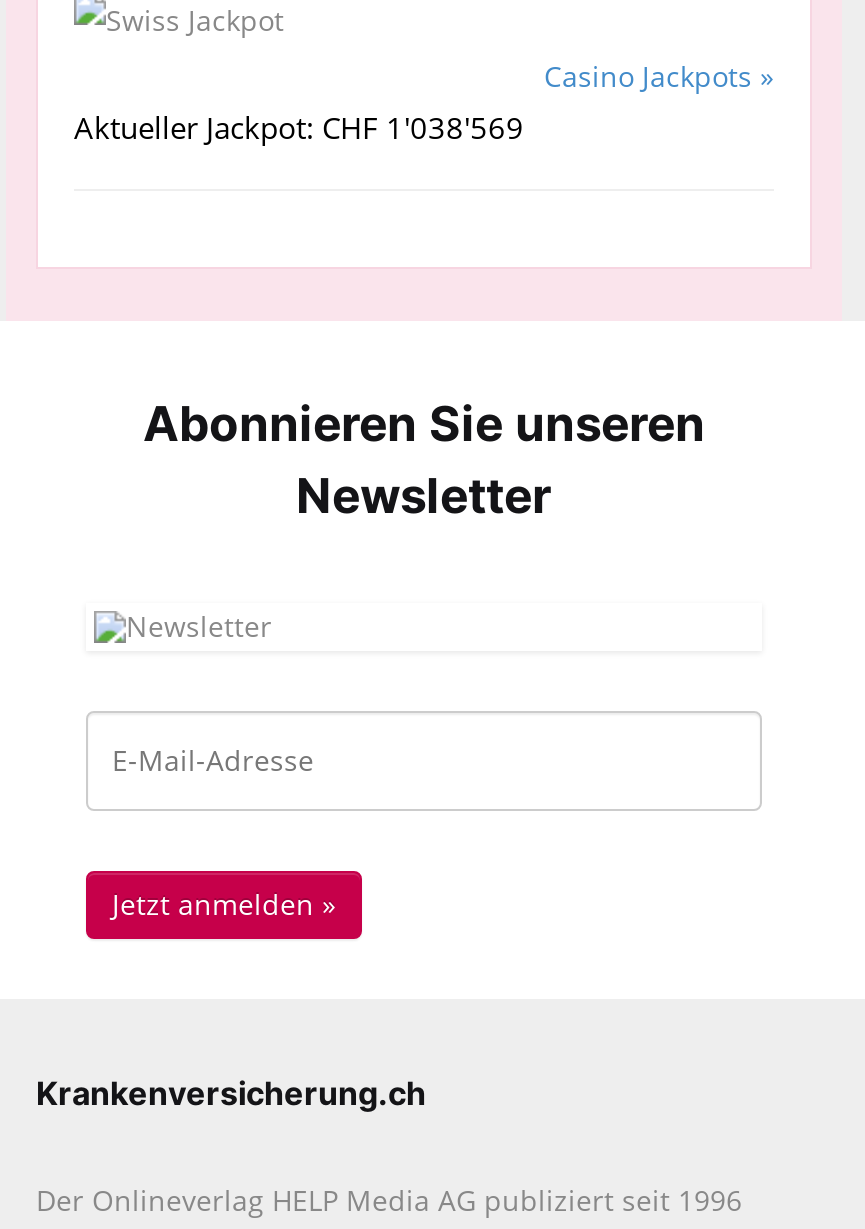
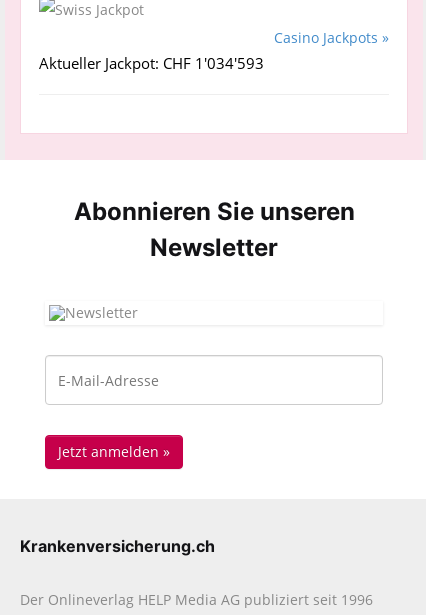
[74,106,524,146] Aktueller Jackpot: CHF 1'038'569 -> [39,53,264,73] Aktueller Jackpot: CHF 1'034'593

